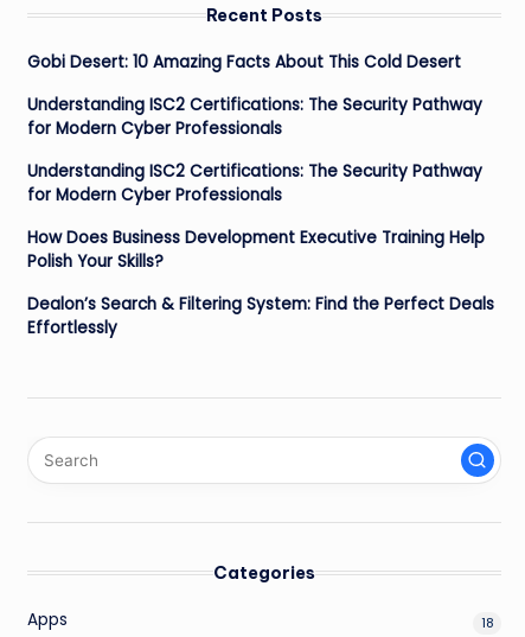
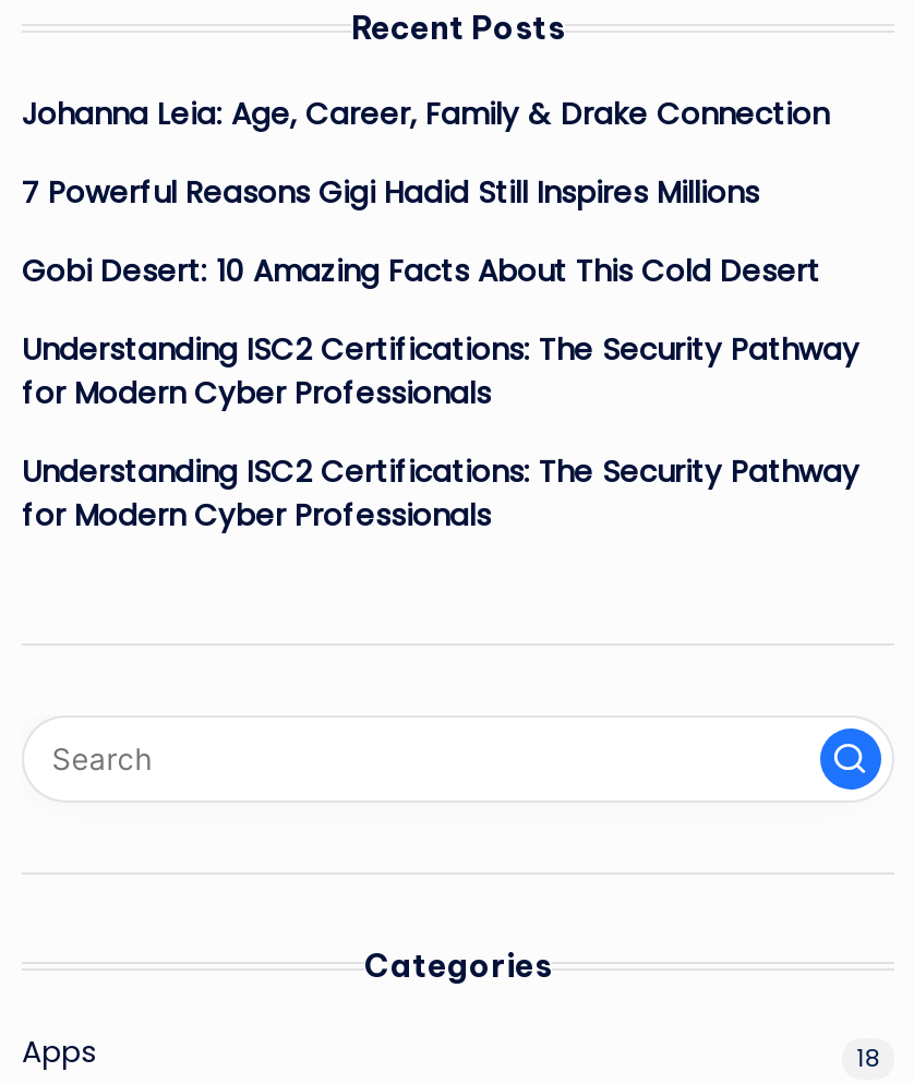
none -> [22,94,829,214] Johanna Leia: Age, Career, Family & Drake Connection | 7 Powerful Reasons Gigi Hadid Still Inspires Millions
moved [27,51,482,207] -> [22,251,859,537]: Gobi Desert: 10 Amazing Facts About This Cold Desert | Understanding ISC2 Certifications: The Security Pathway | for Modern Cyber Professionals | Understanding ISC2 Certifications: The Security Pathway | for Modern Cyber Professionals
[27,227,494,339] How Does Business Development Executive Training Help | Polish Your Skills? | Dealon’s Search & Filtering System: Find the Perfect Deals | Effortlessly -> none

